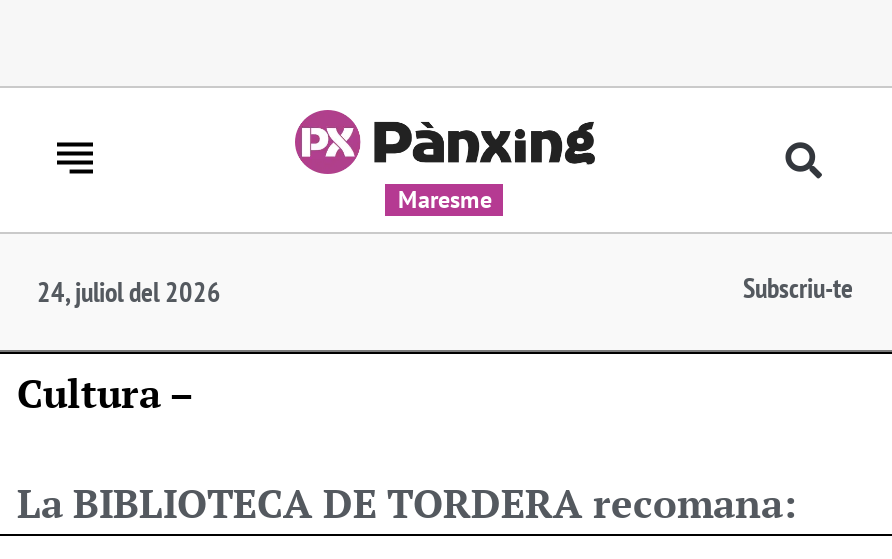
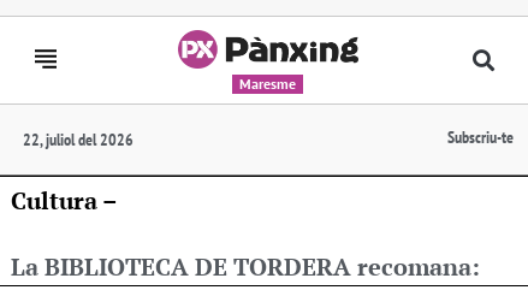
[37,274,221,310] 24, juliol del 2026 -> [23,129,134,151] 22, juliol del 2026

